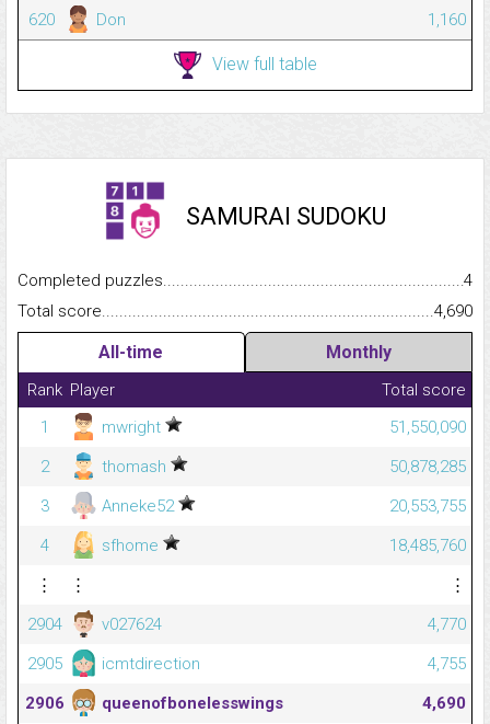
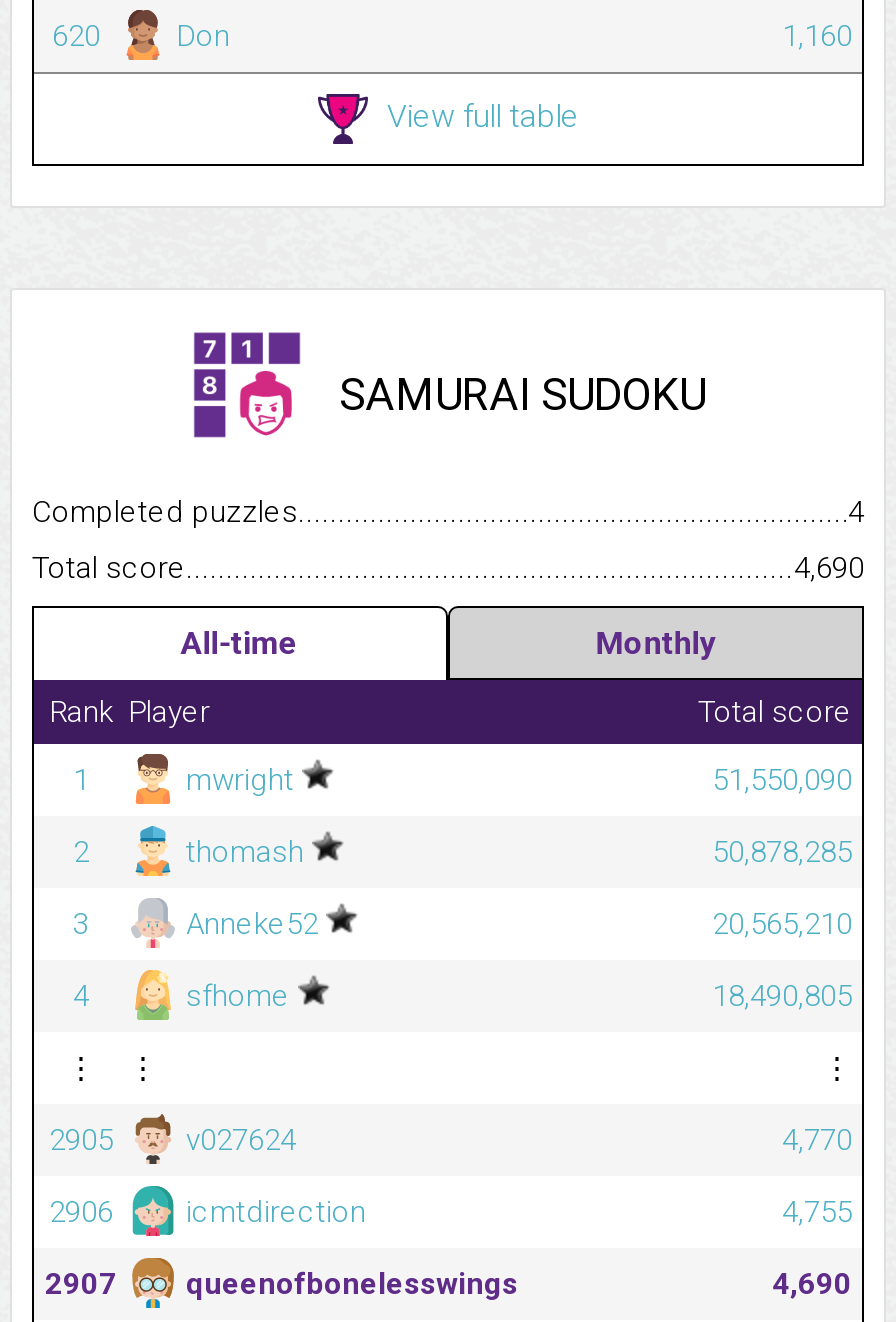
[389,496,466,516] 20,553,755 -> [712,906,852,942] 20,565,210
[389,536,466,555] 18,485,760 -> [712,978,852,1014] 18,490,805
[27,615,162,634] 2904 v027624 -> [49,1122,296,1158] 2905 v027624
[27,654,200,674] 2905 icmtdirection -> [49,1194,366,1230] 2906 icmtdirection
[25,693,283,713] 2906 queenofbonelesswings -> [45,1266,518,1302] 2907 queenofbonelesswings

